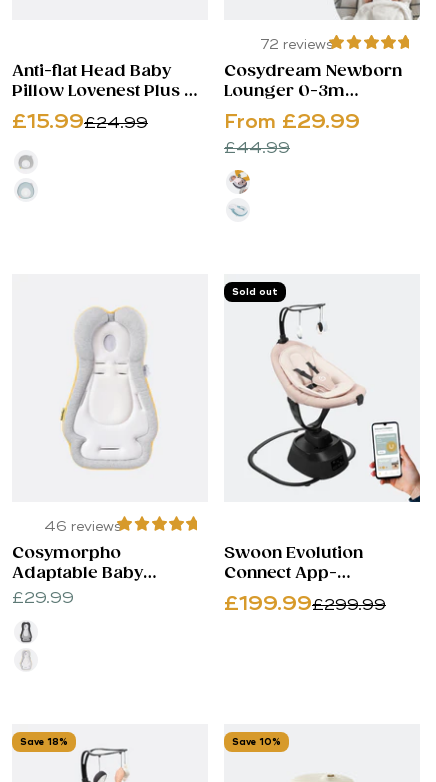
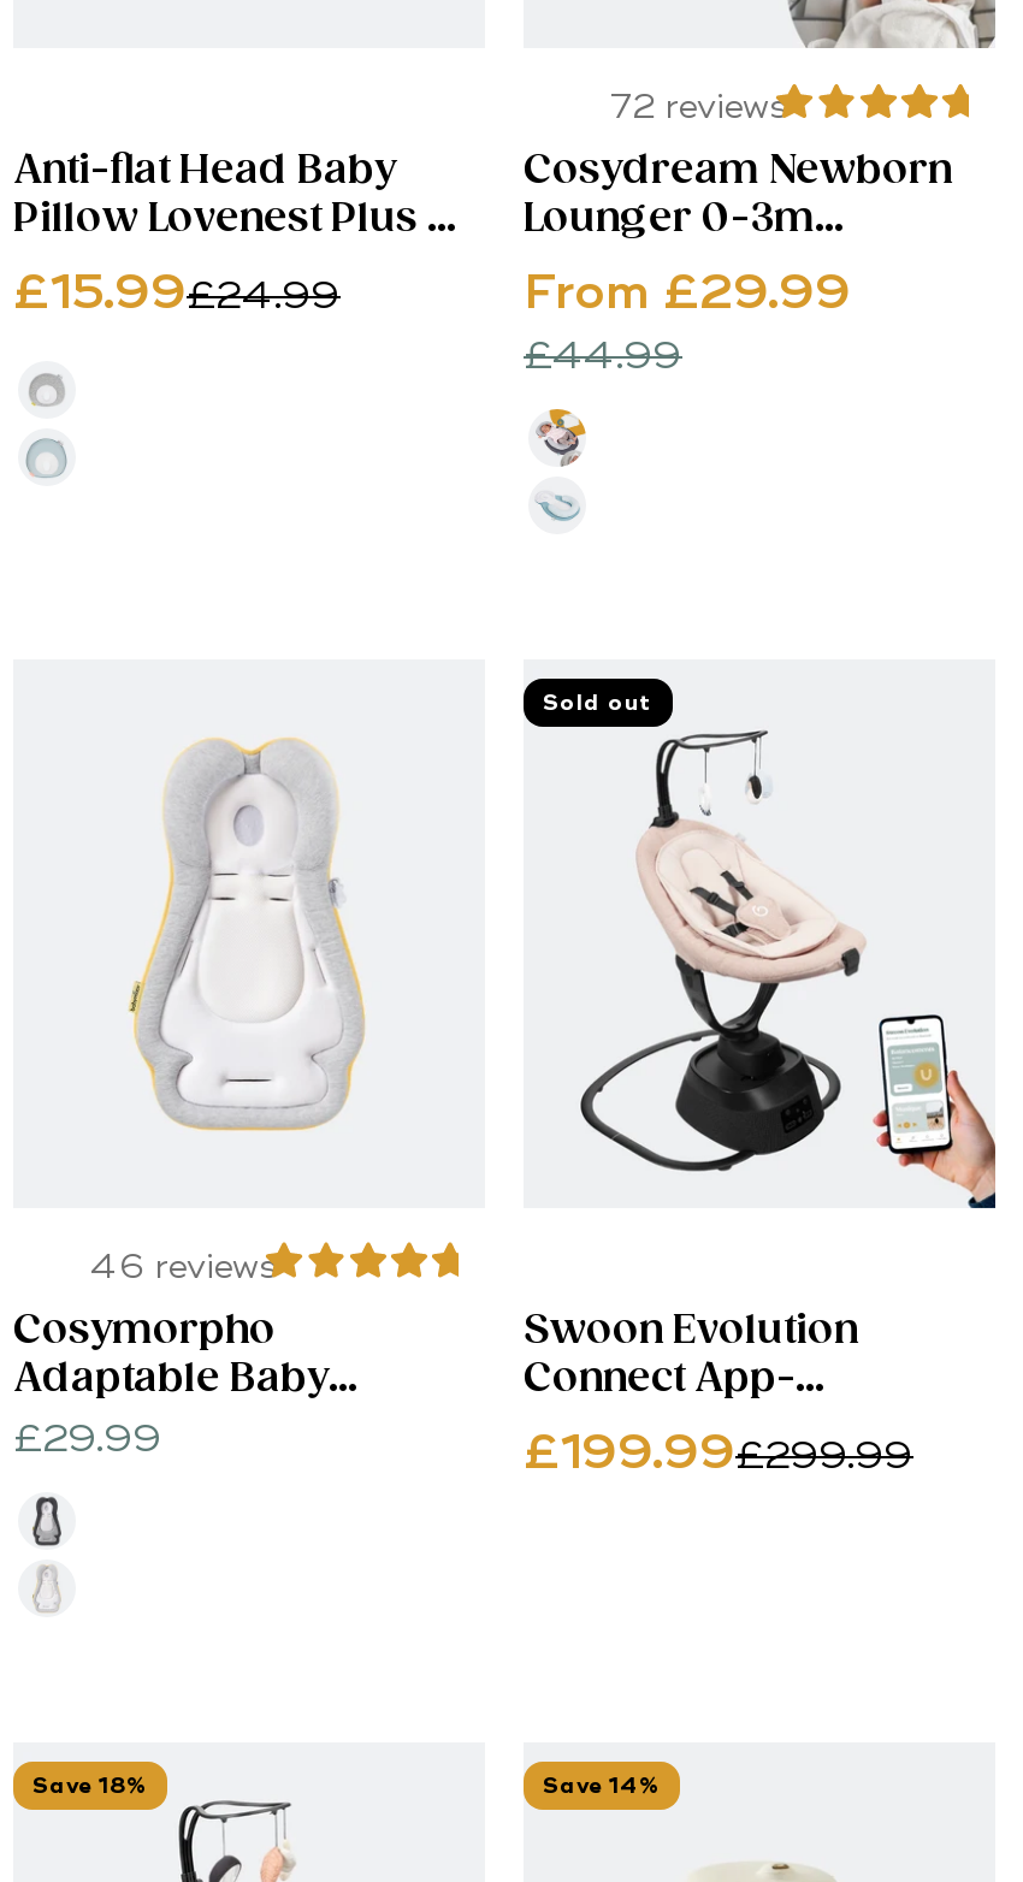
[232,736,281,748] Save 10% -> [543,1771,661,1800] Save 14%

